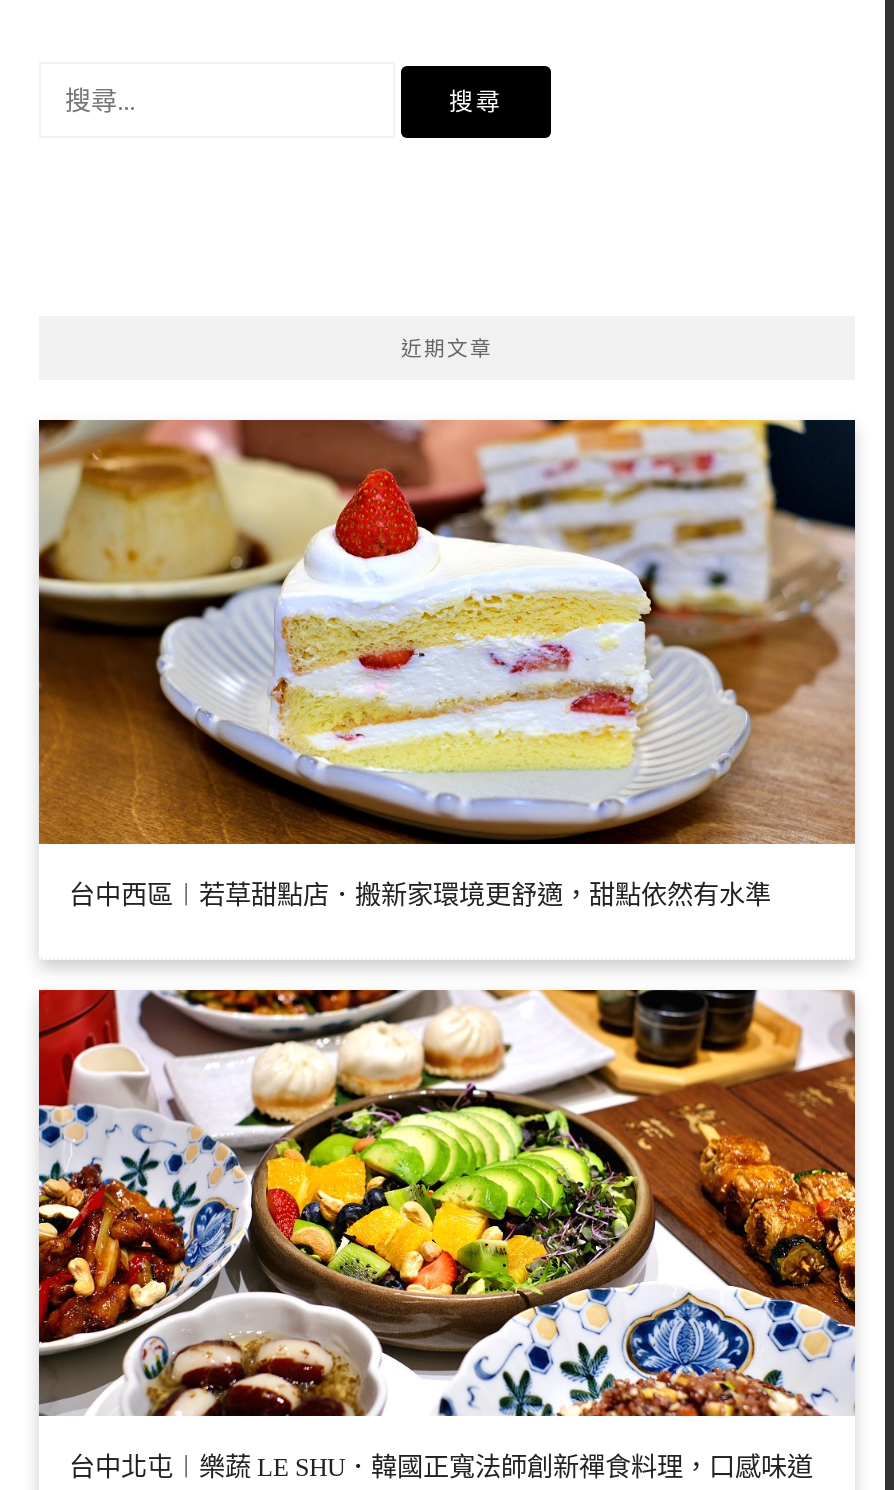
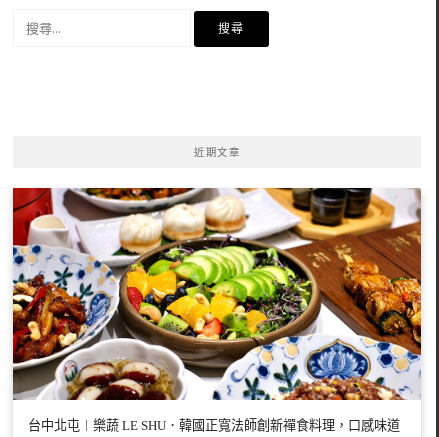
[37,418,857,911] [image] | 台中西區︱若草甜點店．搬新家環境更舒適，甜點依然有水準 -> none

